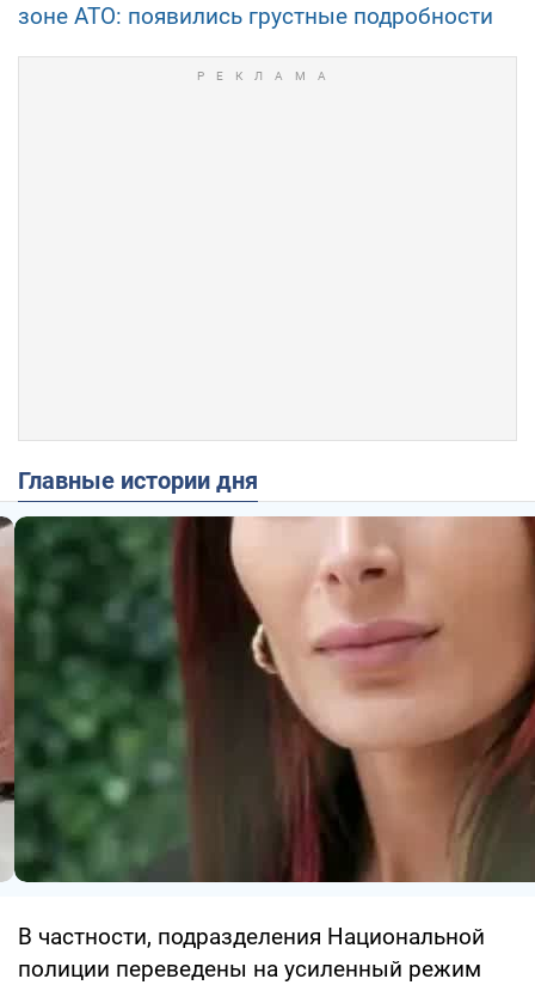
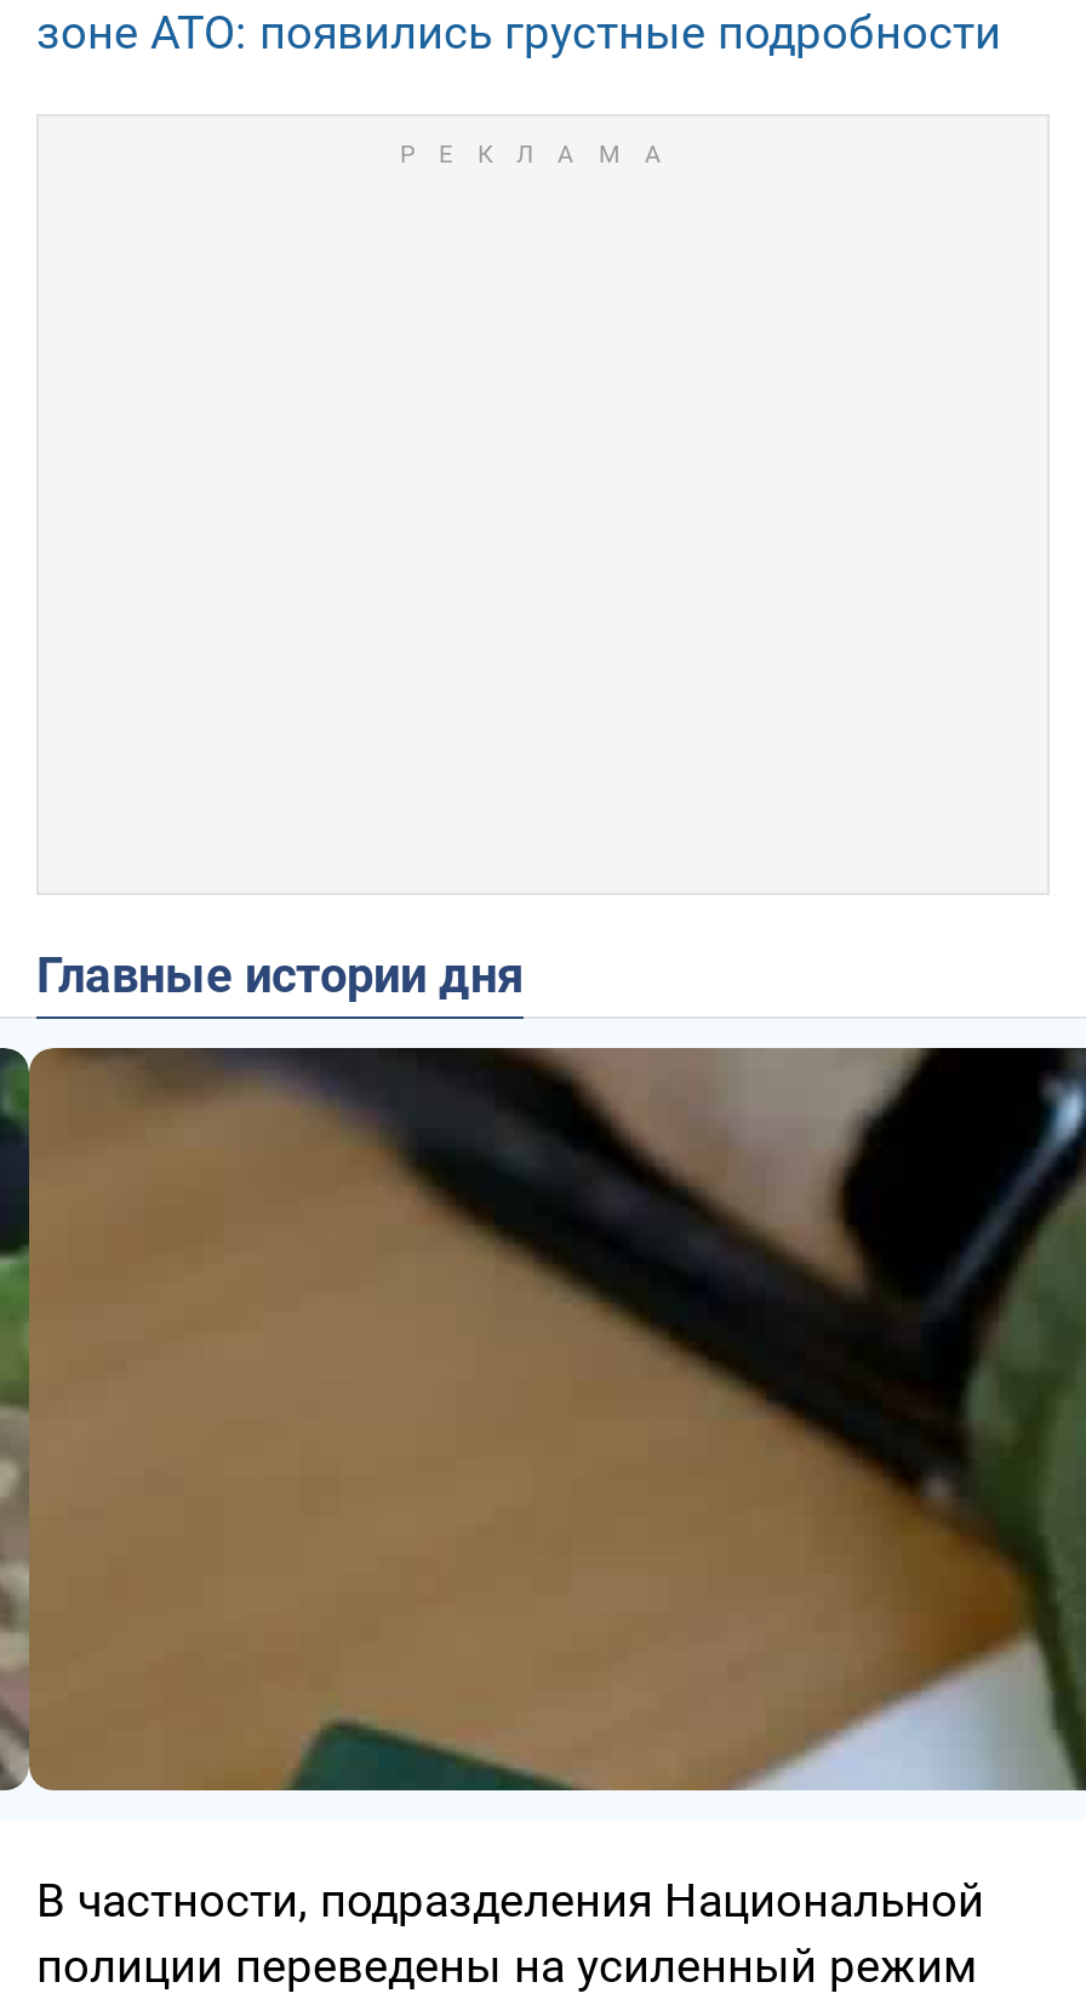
[4,515,531,883] [image] -> [7,1046,1079,1793] [image]

